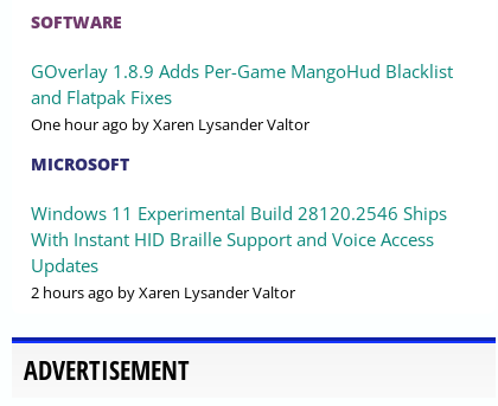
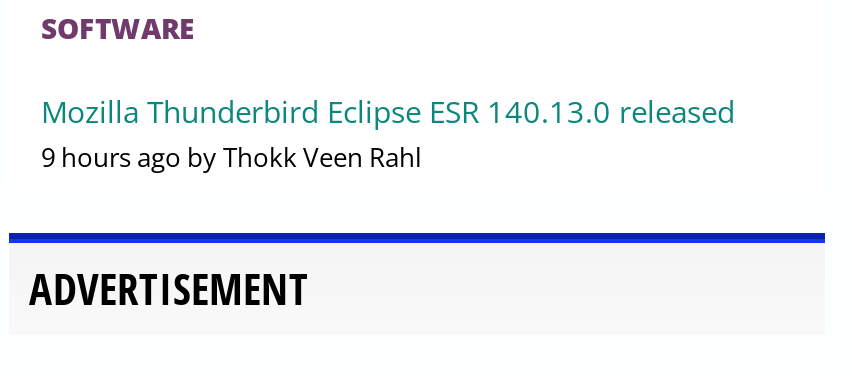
[31,59,453,303] GOverlay 1.8.9 Adds Per-Game MangoHud Blacklist | and Flatpak Fixes | One hour ago by Xaren Lysander Valtor | MICROSOFT | Windows 11 Experimental Build 28120.2546 Ships | With Instant HID Braille Support and Voice Access | Updates | 2 hours ago by Xaren Lysander Valtor -> [41,91,735,175] Mozilla Thunderbird Eclipse ESR 140.13.0 released | 9 hours ago by Thokk Veen Rahl

